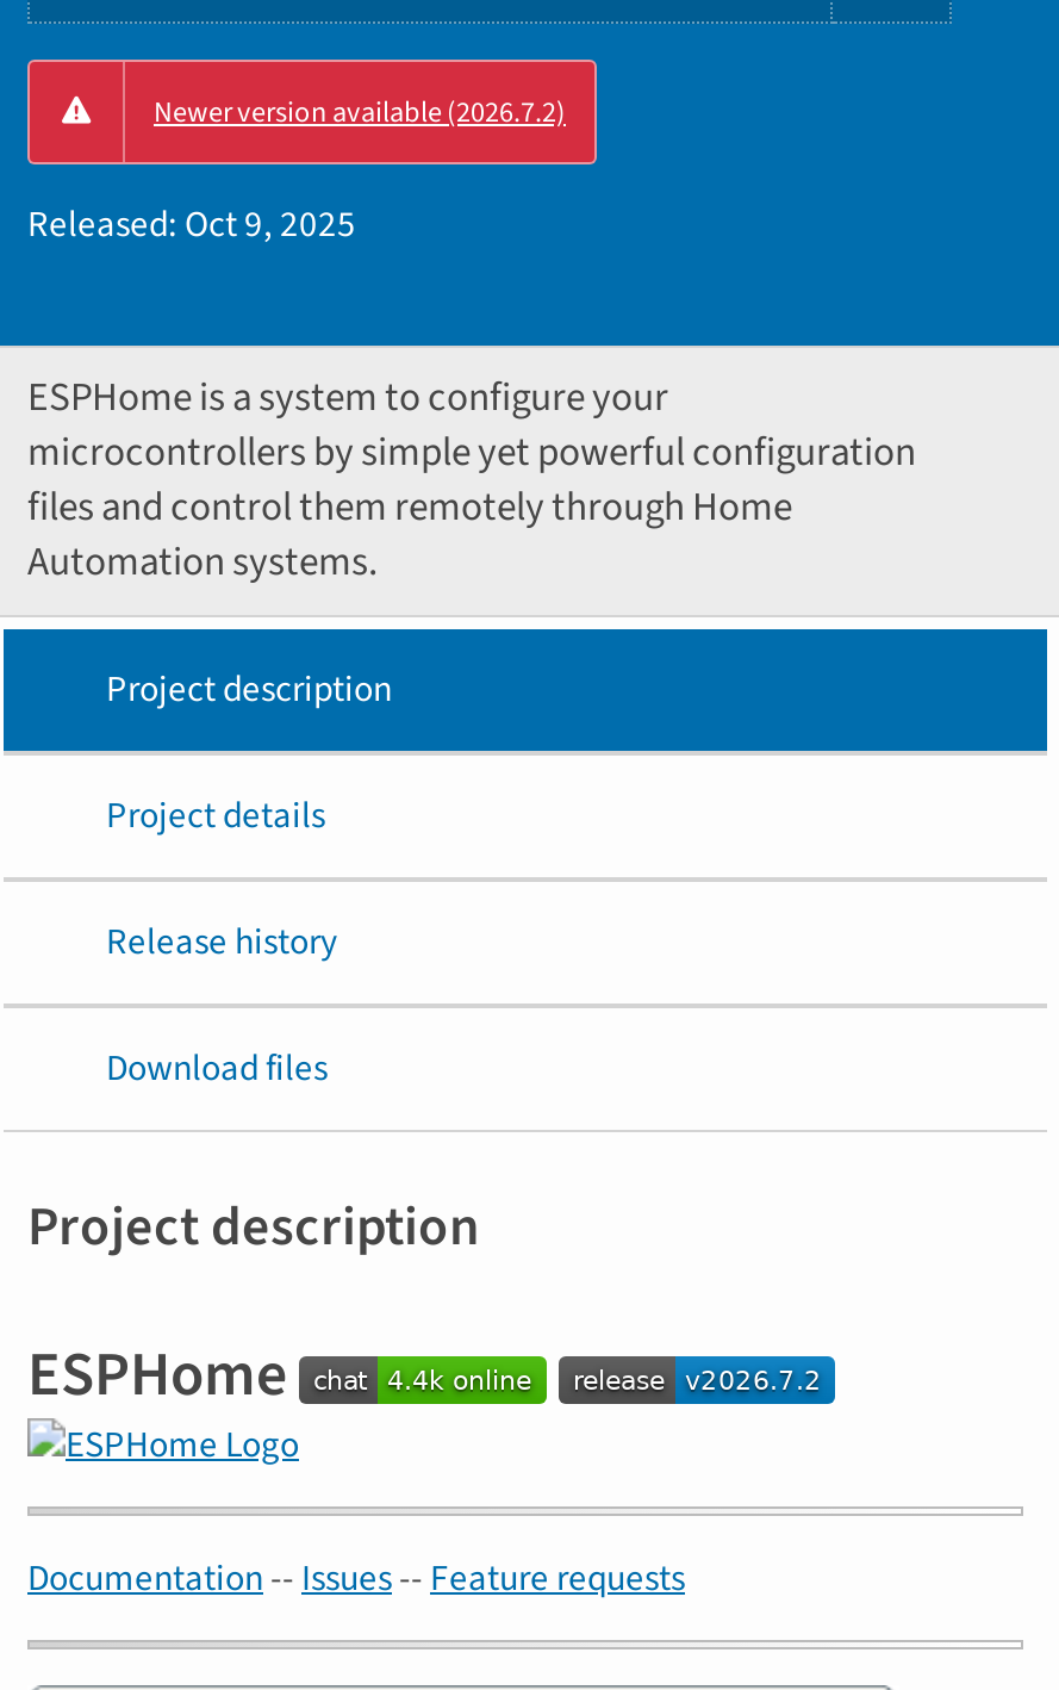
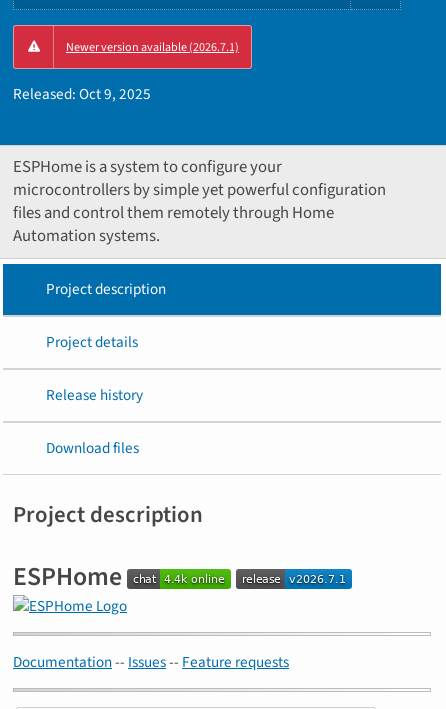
[154,92,566,133] Newer version available (2026.7.2) -> [66,39,239,56] Newer version available (2026.7.1)

